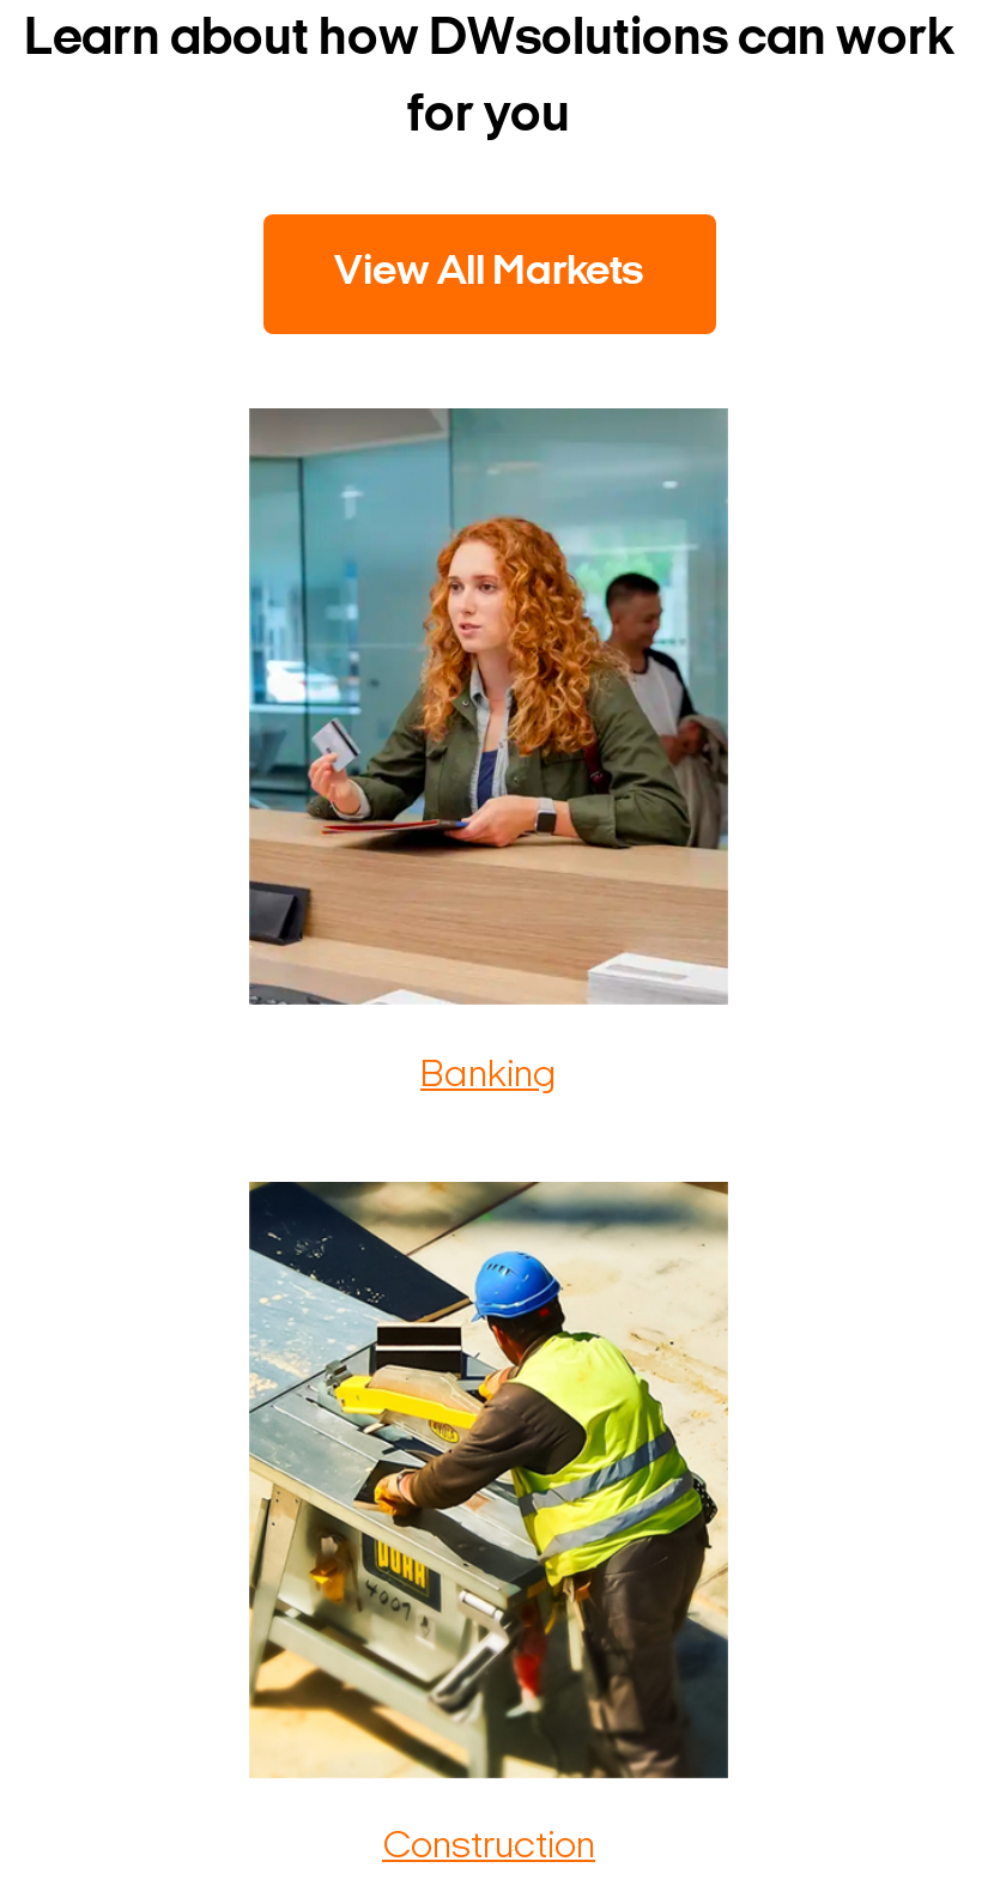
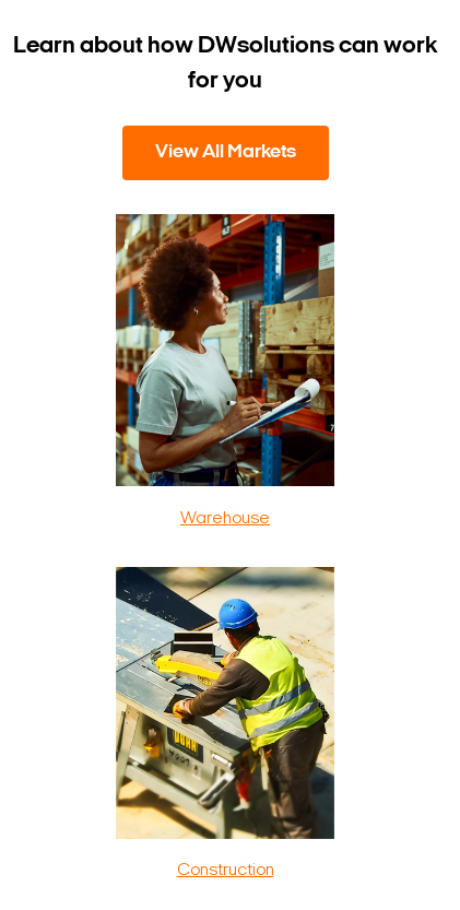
[247,406,731,1095] [image] | Banking -> [115,213,335,527] [image] | Warehouse

